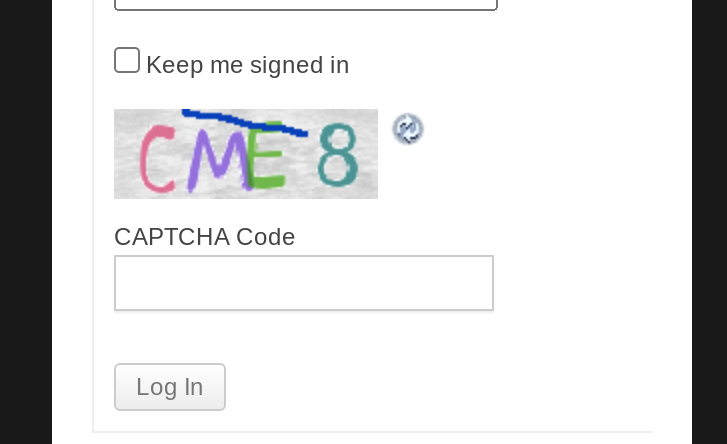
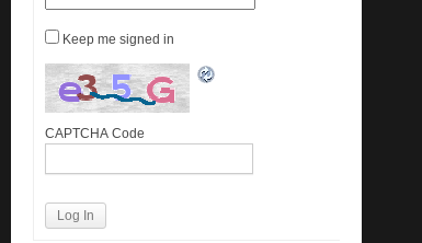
[140,107,360,195] [image] -> [59,63,179,109] [image]

